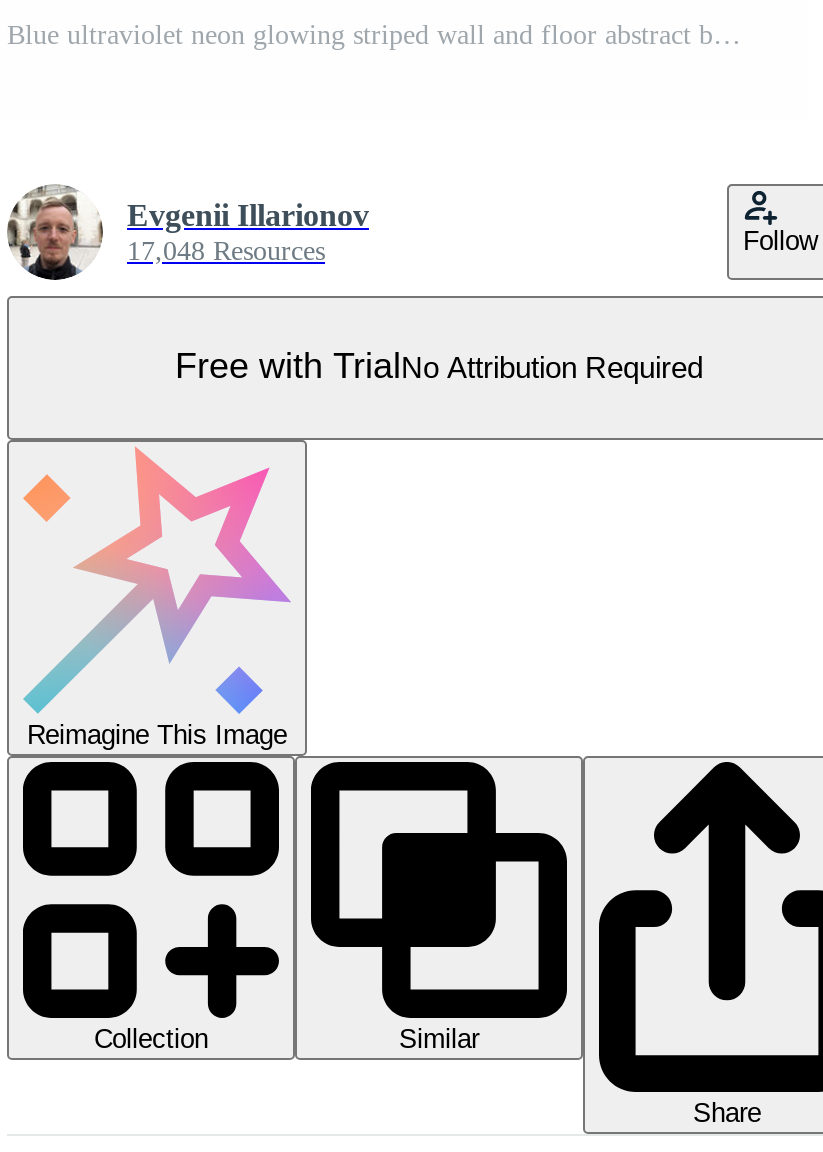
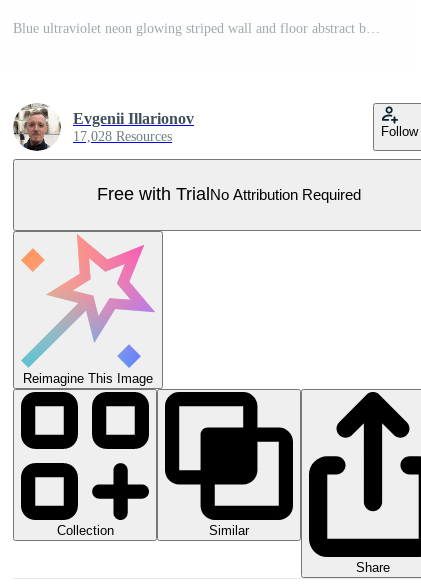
[127,236,325,266] 17,048 Resources -> [73,129,172,144] 17,028 Resources

